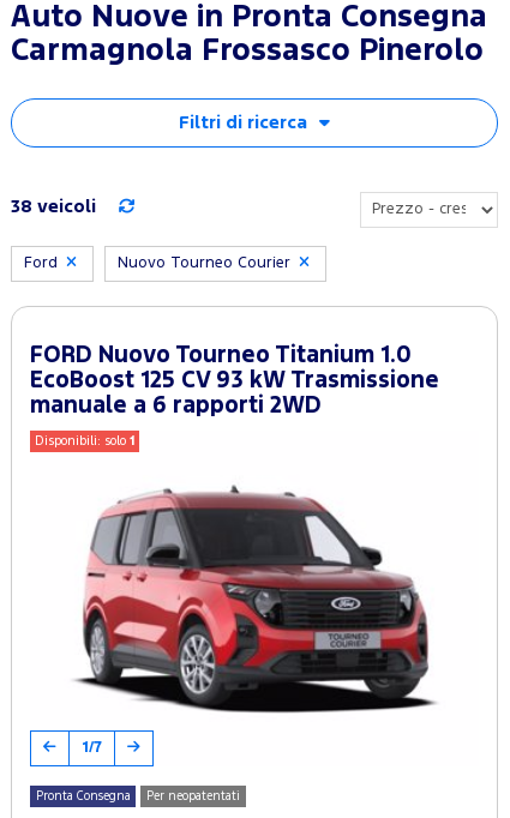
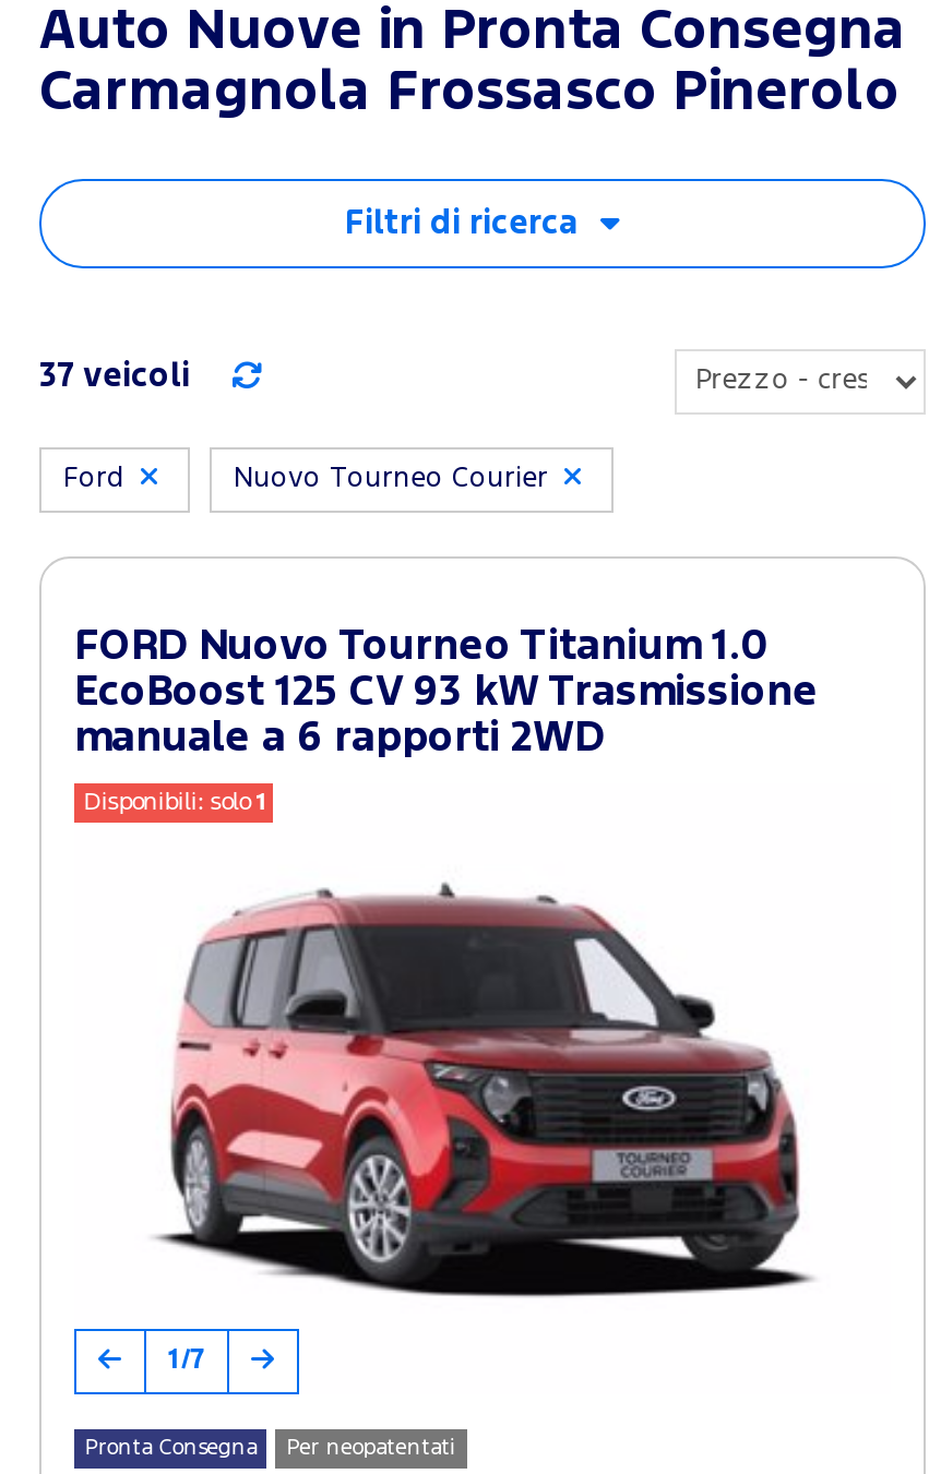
[11,199,96,214] 38 veicoli -> [39,362,190,390] 37 veicoli

